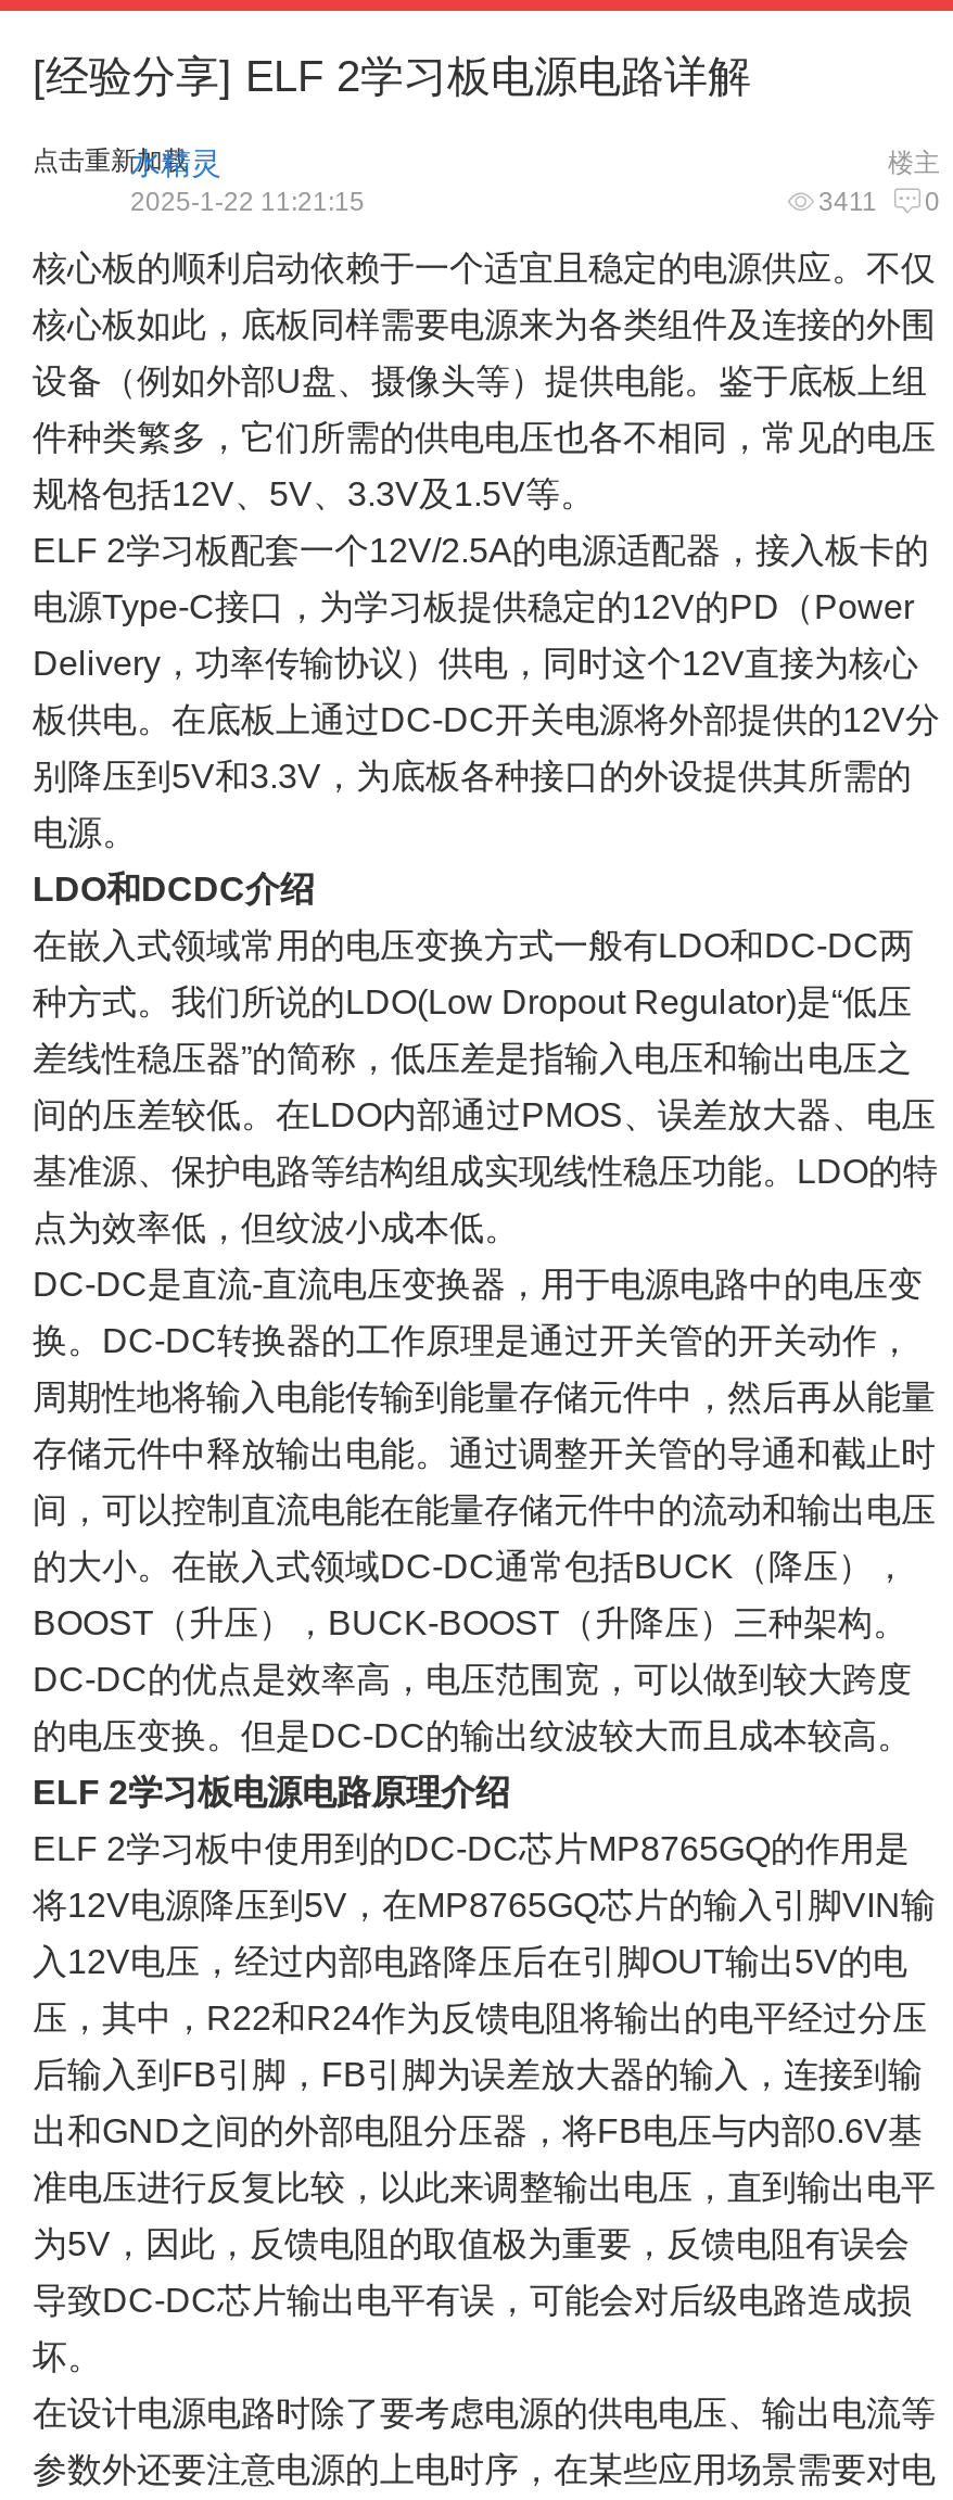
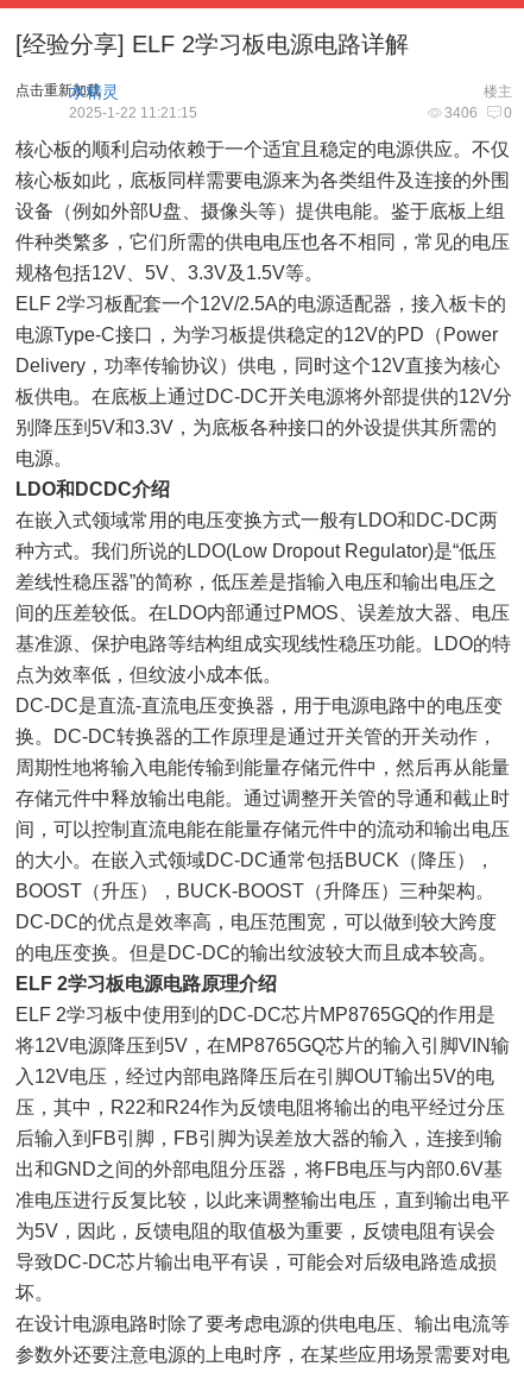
[818,187,940,217] 3411 0 -> [444,105,512,121] 3406 0

